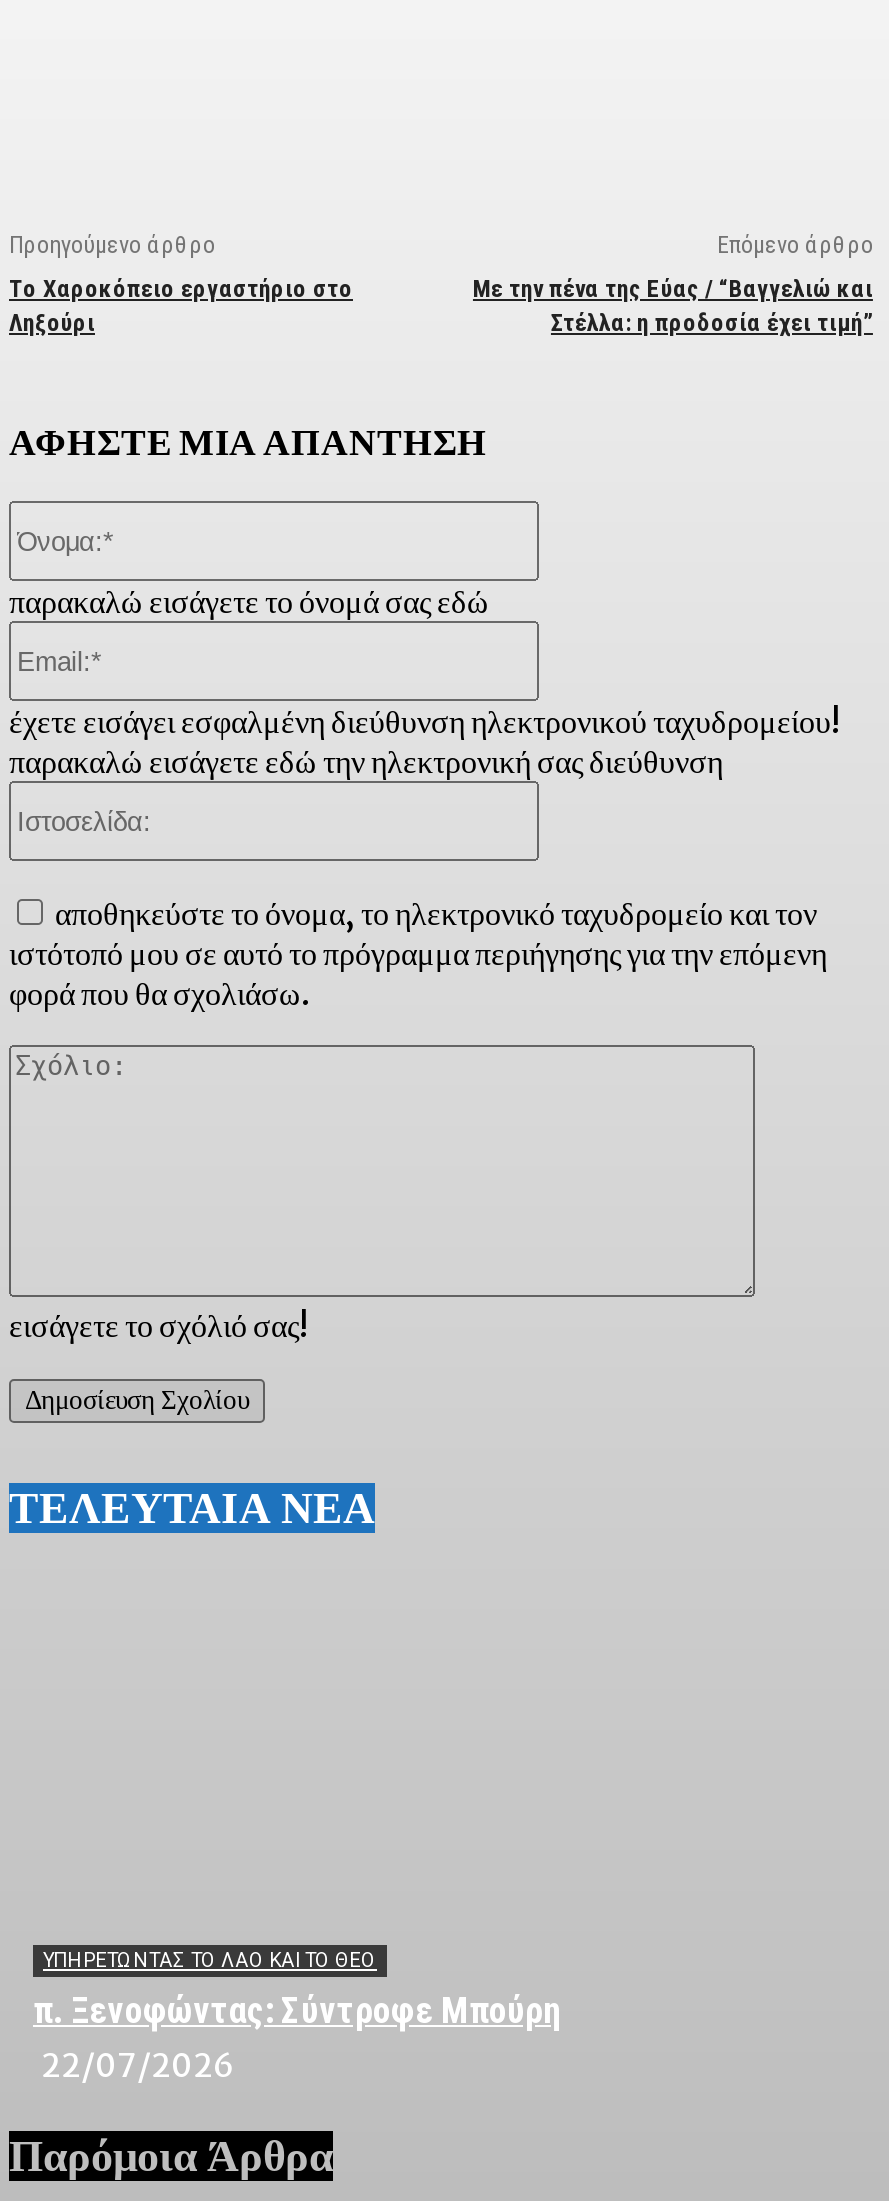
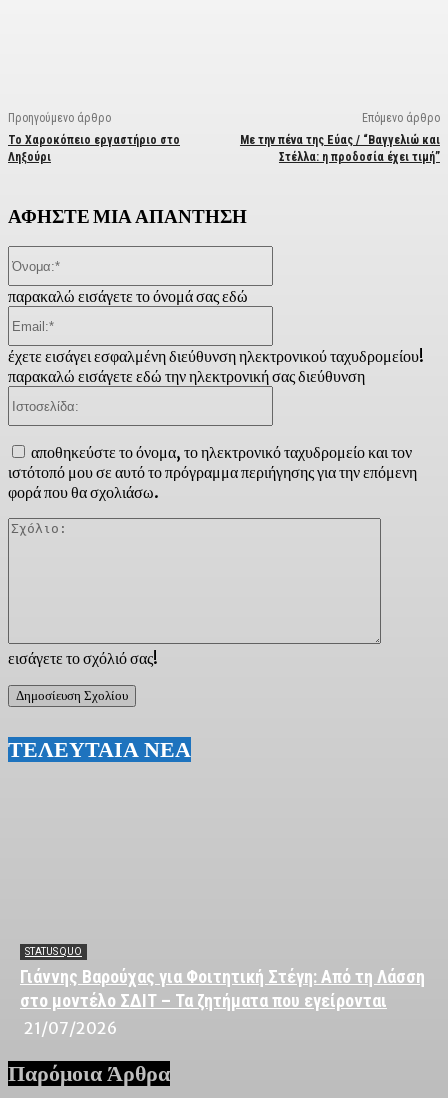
[33,1949,561,2085] YΠΗΡΕΤΏΝΤΑΣ ΤΟ ΛΑΌ ΚΑΙ ΤΟ ΘΕΌ | π. Ξενοφώντας: Σύντροφε Μπούρη | 22/07/2026 -> [20,946,425,1038] STATUS QUO | Γιάννης Βαρούχας για Φοιτητική Στέγη: Από τη Λάσση | στο μοντέλο ΣΔΙΤ – Τα ζητήματα που εγείρονται | 21/07/2026

